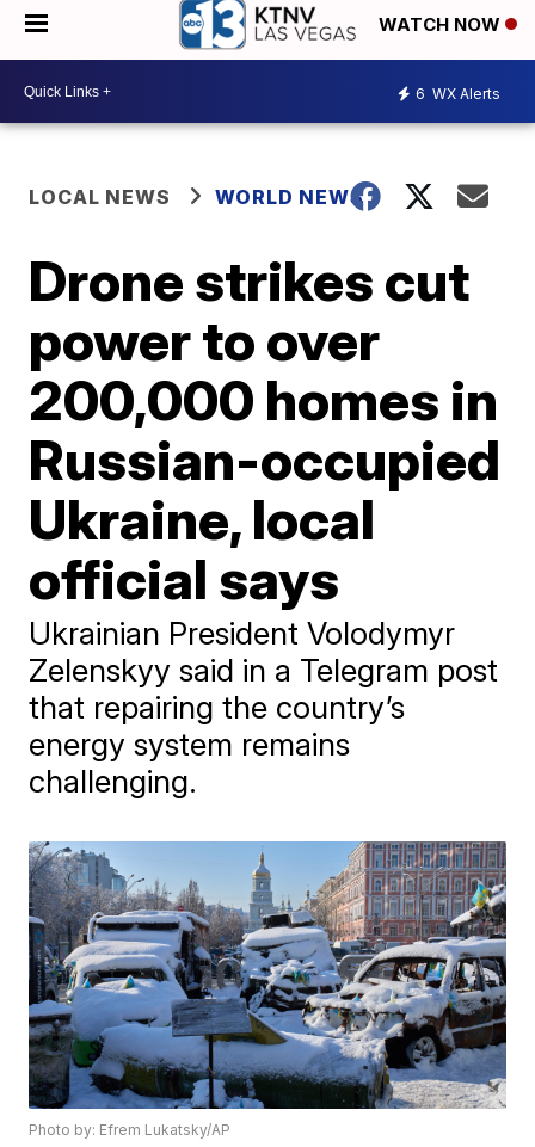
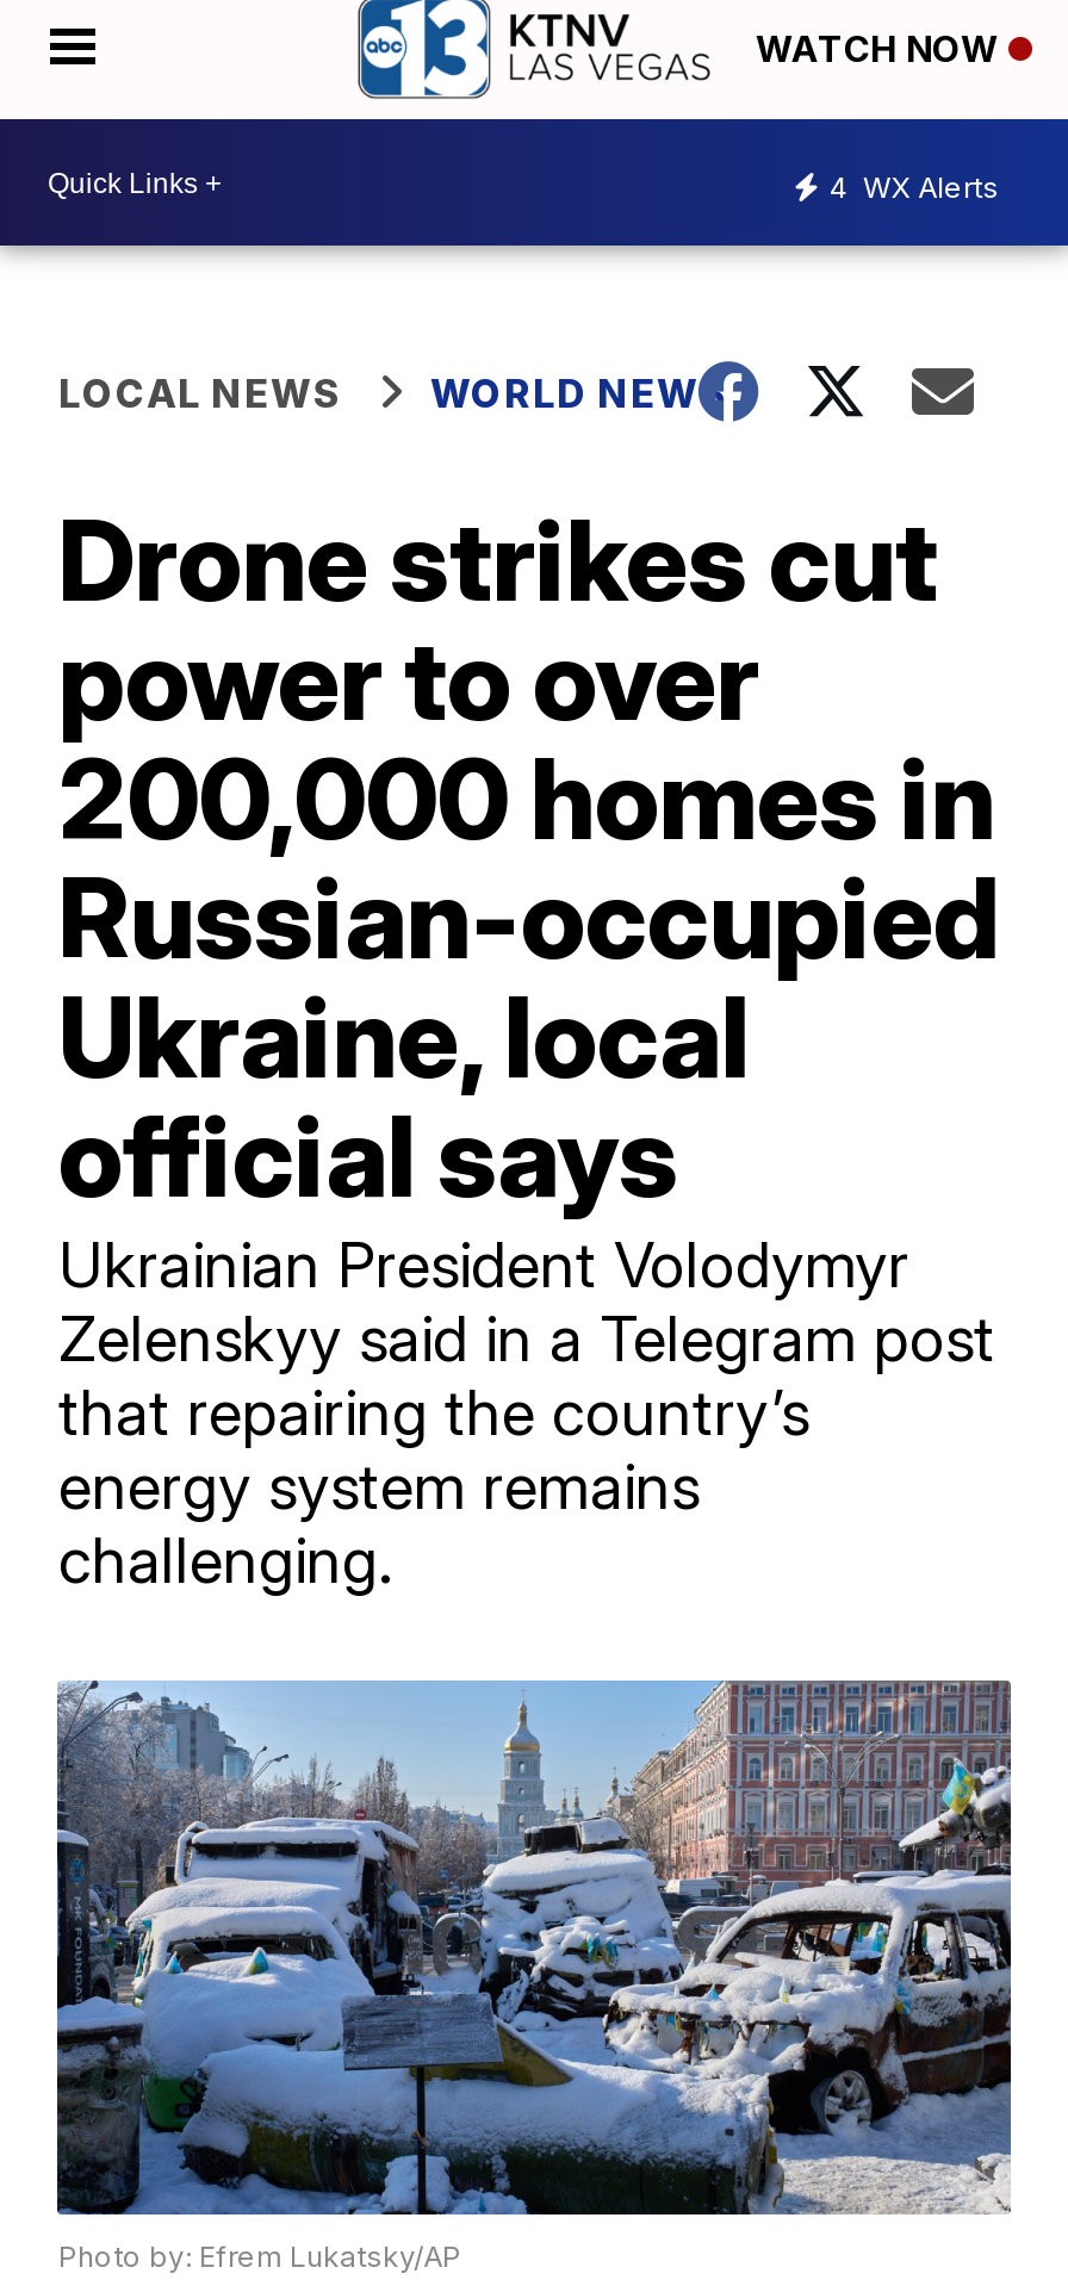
[416,84,500,102] 6 WX Alerts -> [830,168,999,204] 4 WX Alerts

